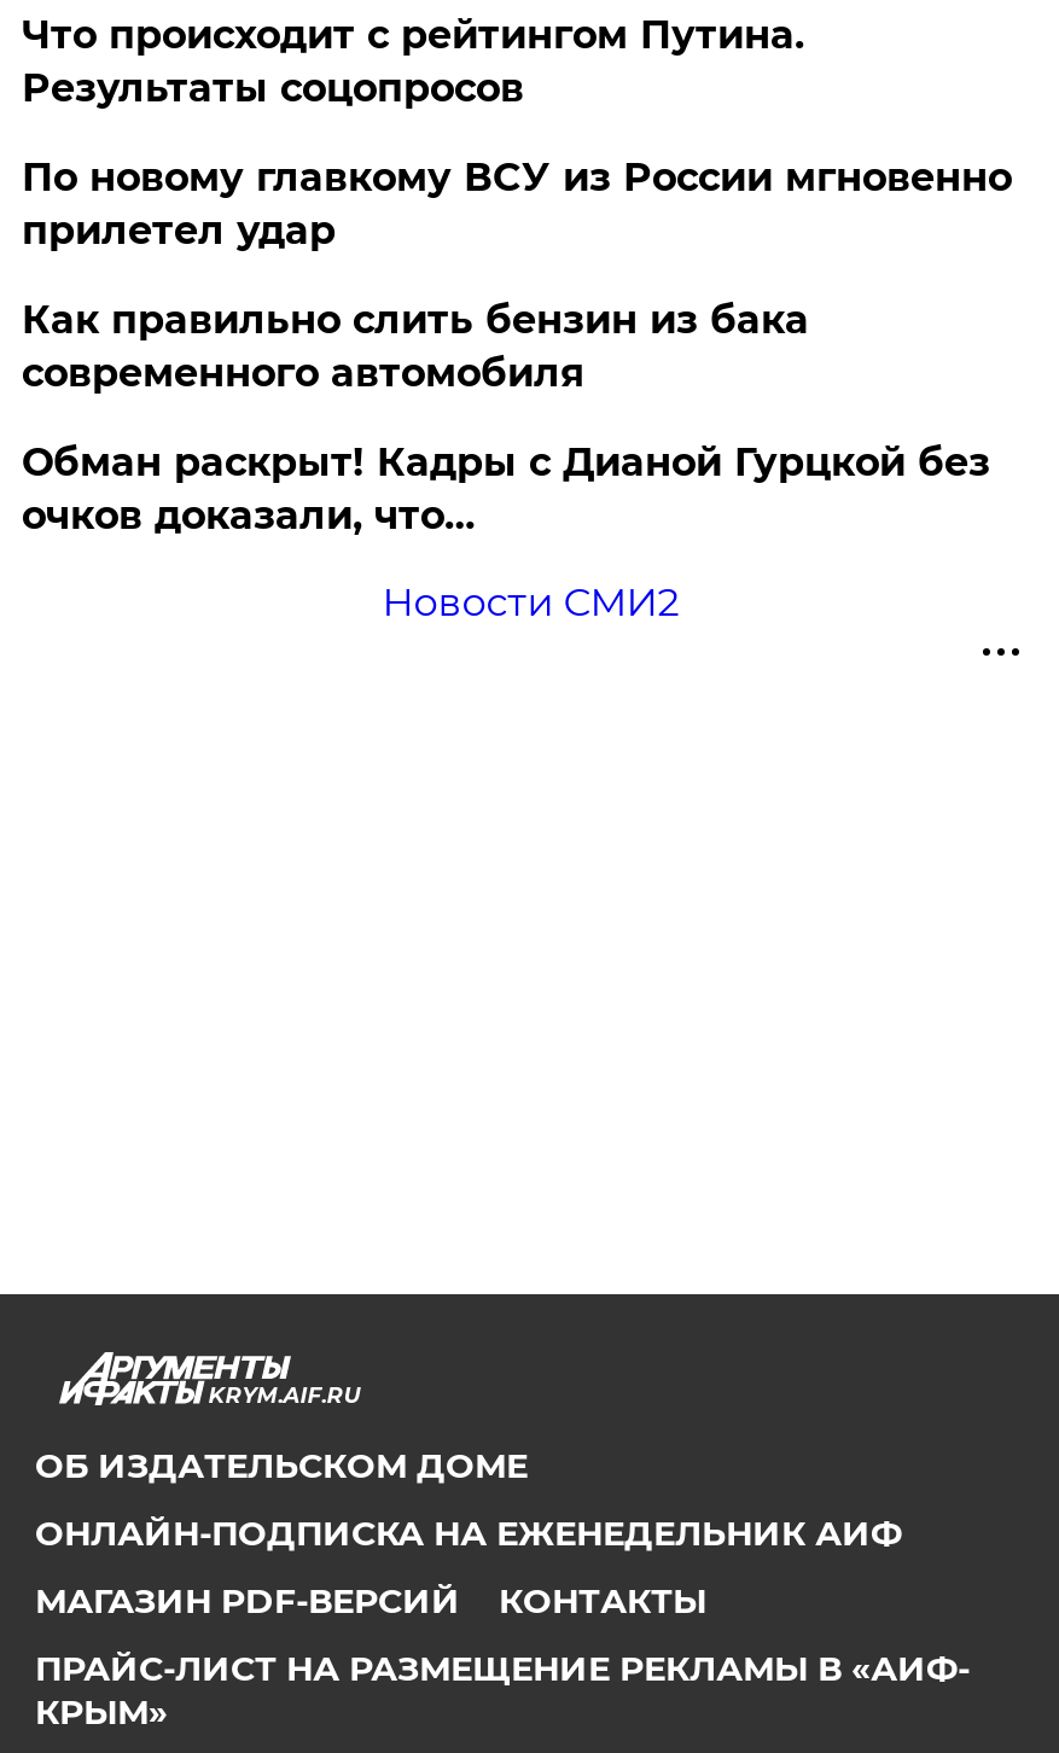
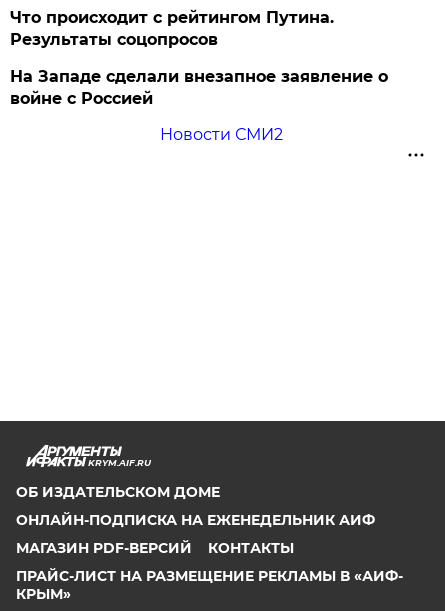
[21,155,1012,539] По новому главкому ВСУ из России мгновенно | прилетел удар | Как правильно слить бензин из бака | современного автомобиля | Обман раскрыт! Кадры с Дианой Гурцкой без | очков доказали, что… -> [10,67,388,108] На Западе сделали внезапное заявление о | войне с Россией

